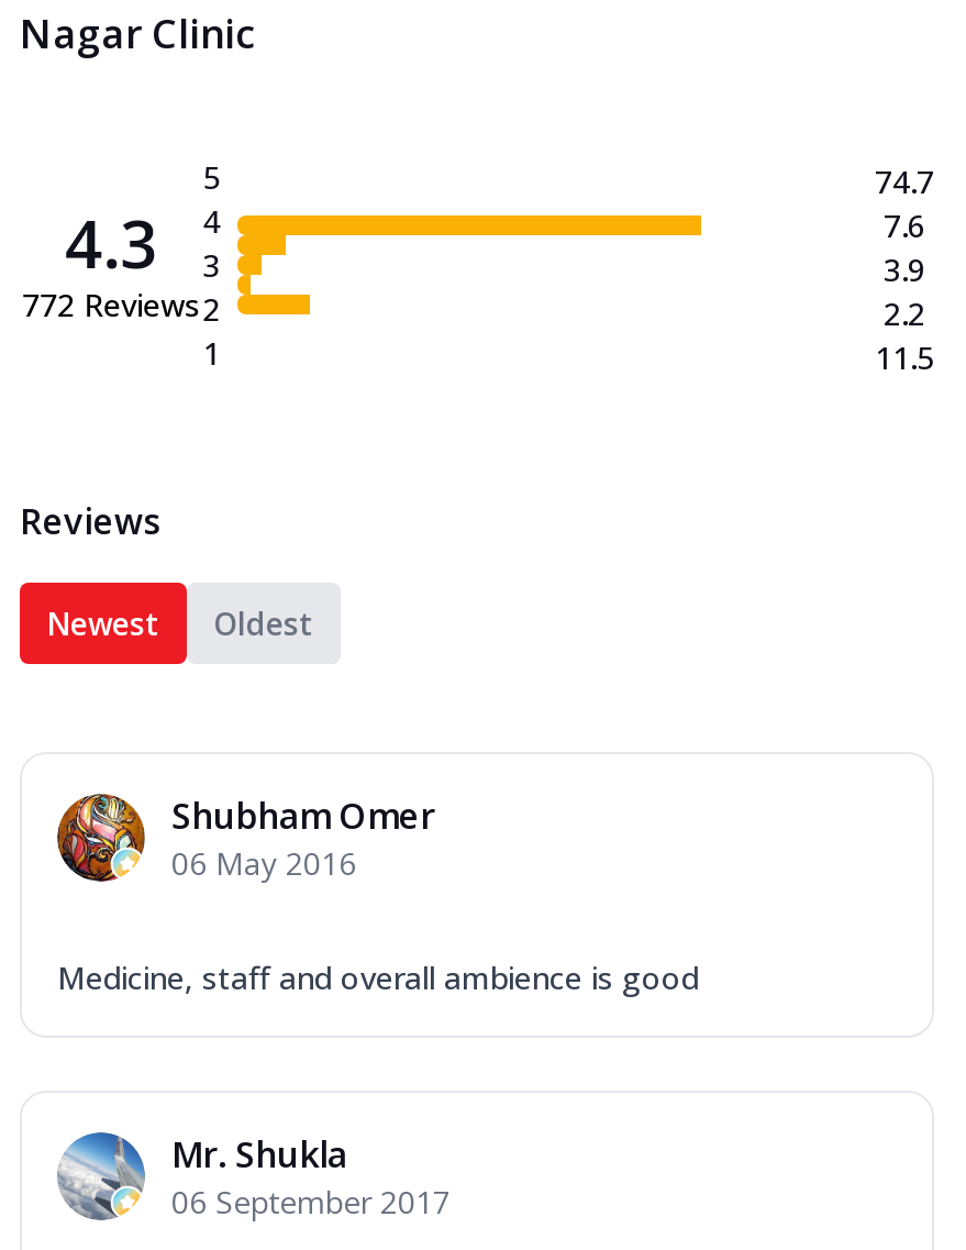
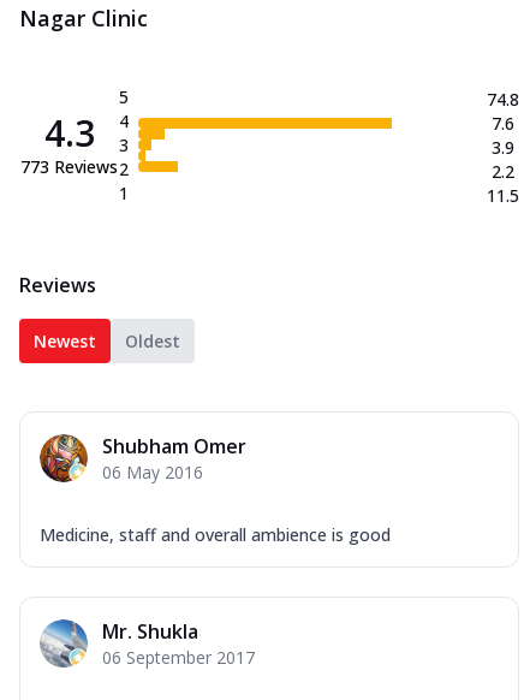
[875,160,934,202] 74.7 -> [487,87,519,110] 74.8
[22,283,220,329] 772 Reviews 2 -> [21,155,129,180] 773 Reviews 2

